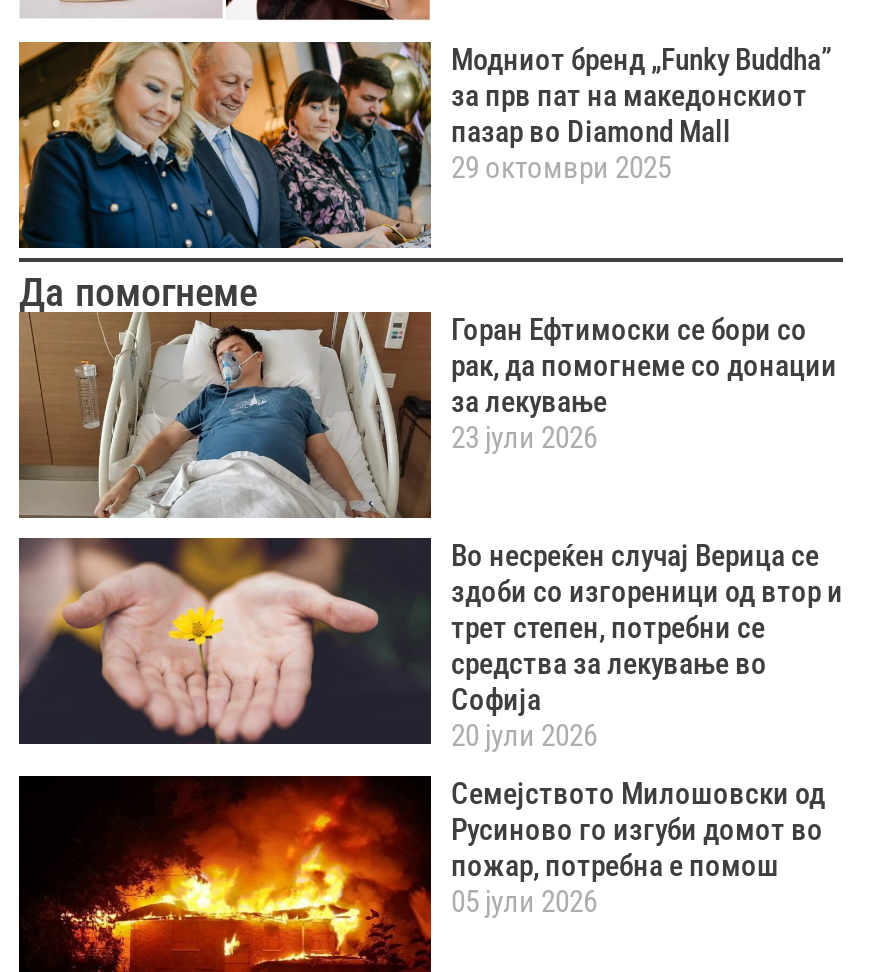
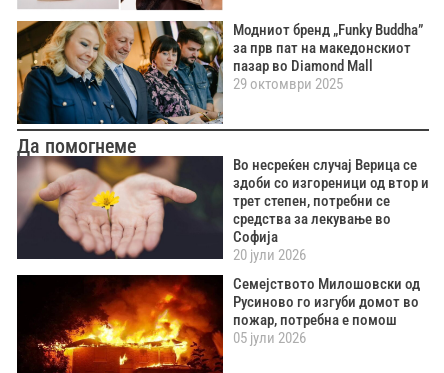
[19,310,837,520] [image] | Горан Ефтимоски се бори со | рак, да помогнеме со донации | за лекување | 23 јули 2026 -> none

